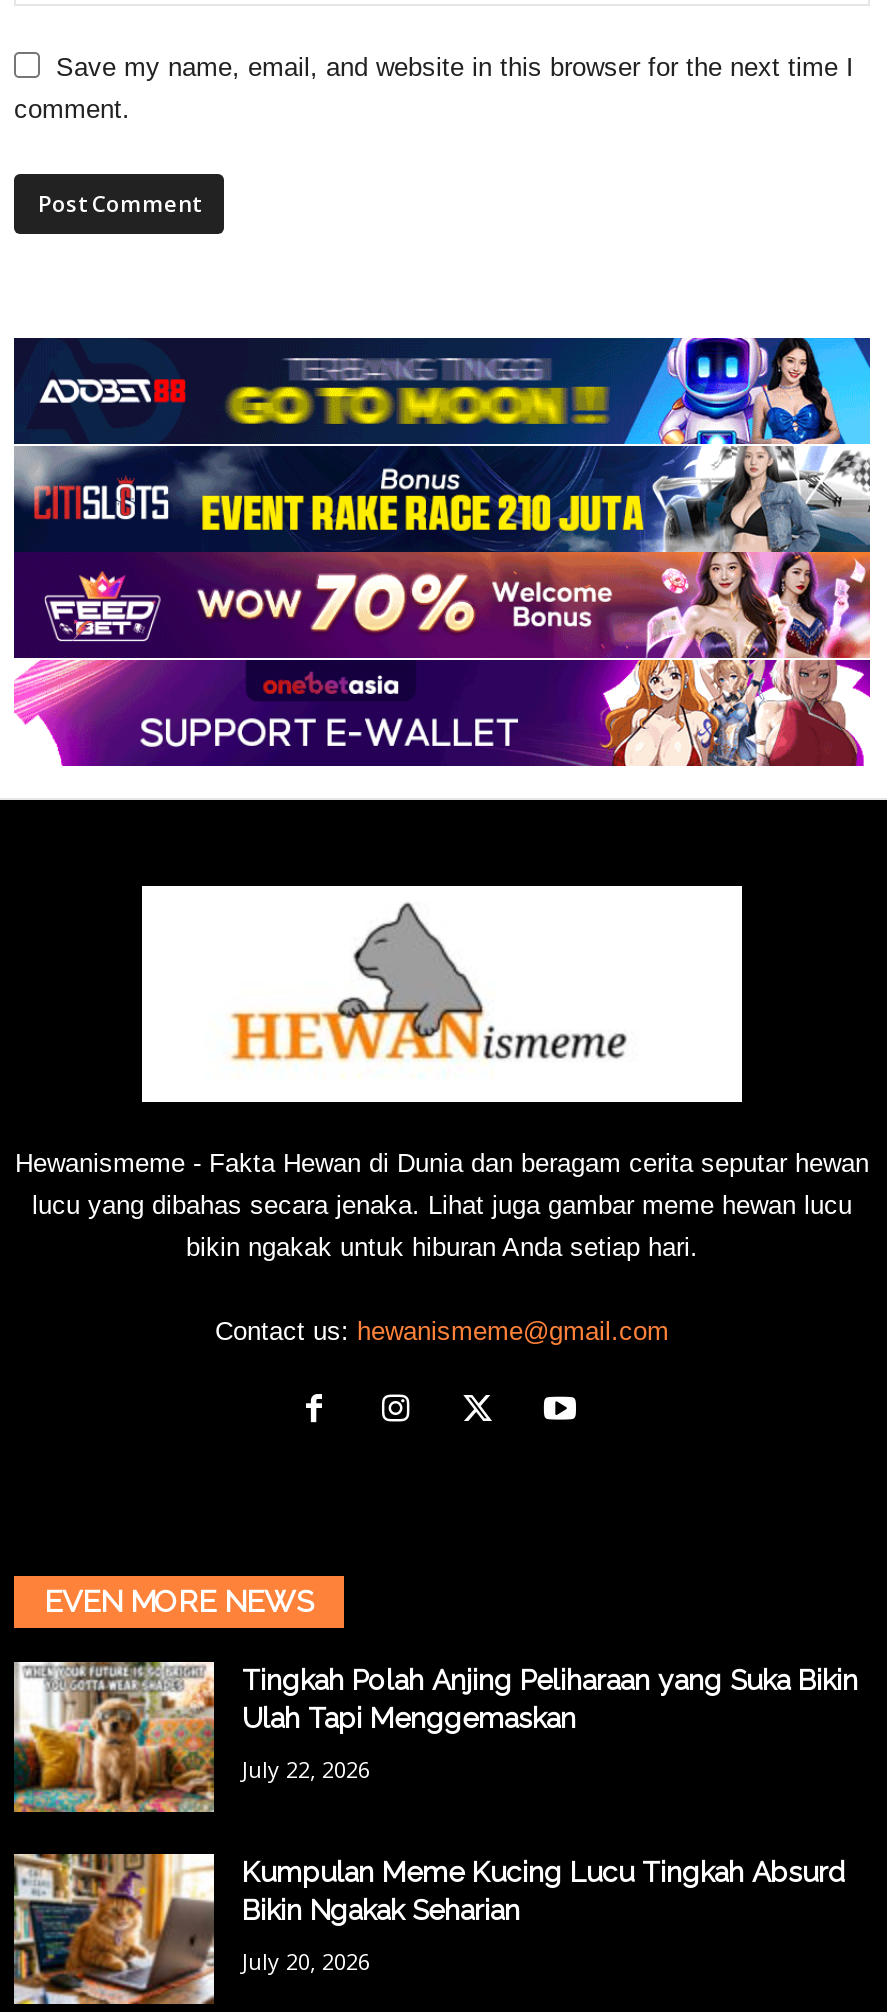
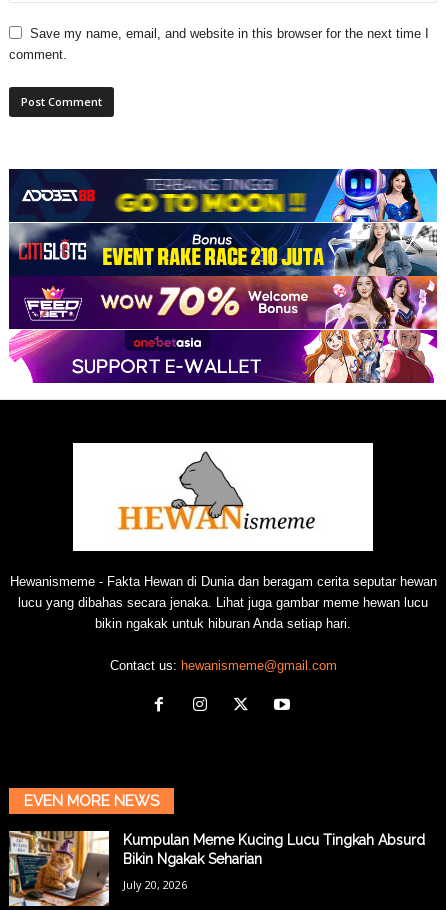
[12,1660,858,1814] [image] | Tingkah Polah Anjing Peliharaan yang Suka Bikin | Ulah Tapi Menggemaskan | July 22, 2026 -> none

